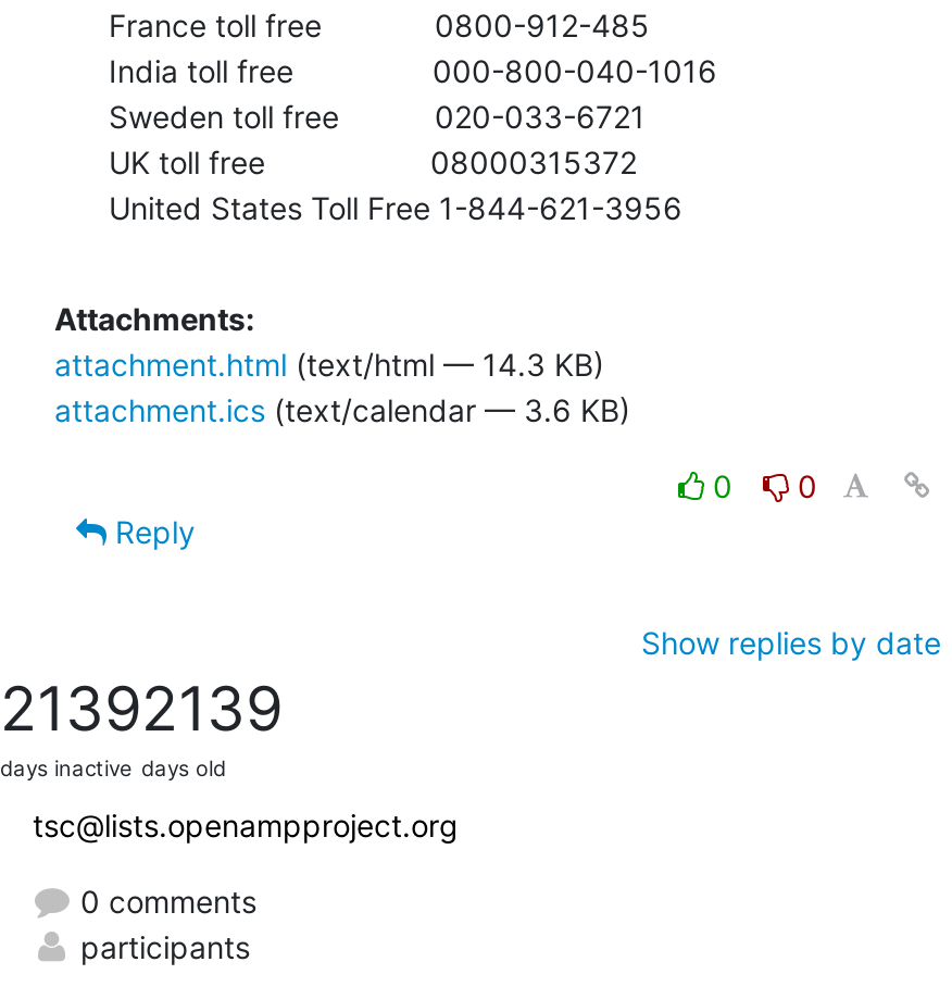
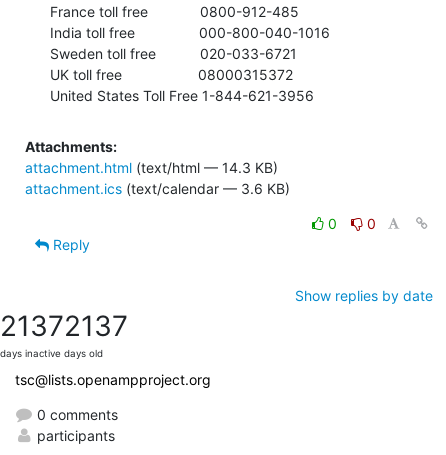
[0,671,141,745] 2139 -> [0,309,64,343] 2137
[141,671,283,745] 2139 -> [64,309,128,343] 2137

